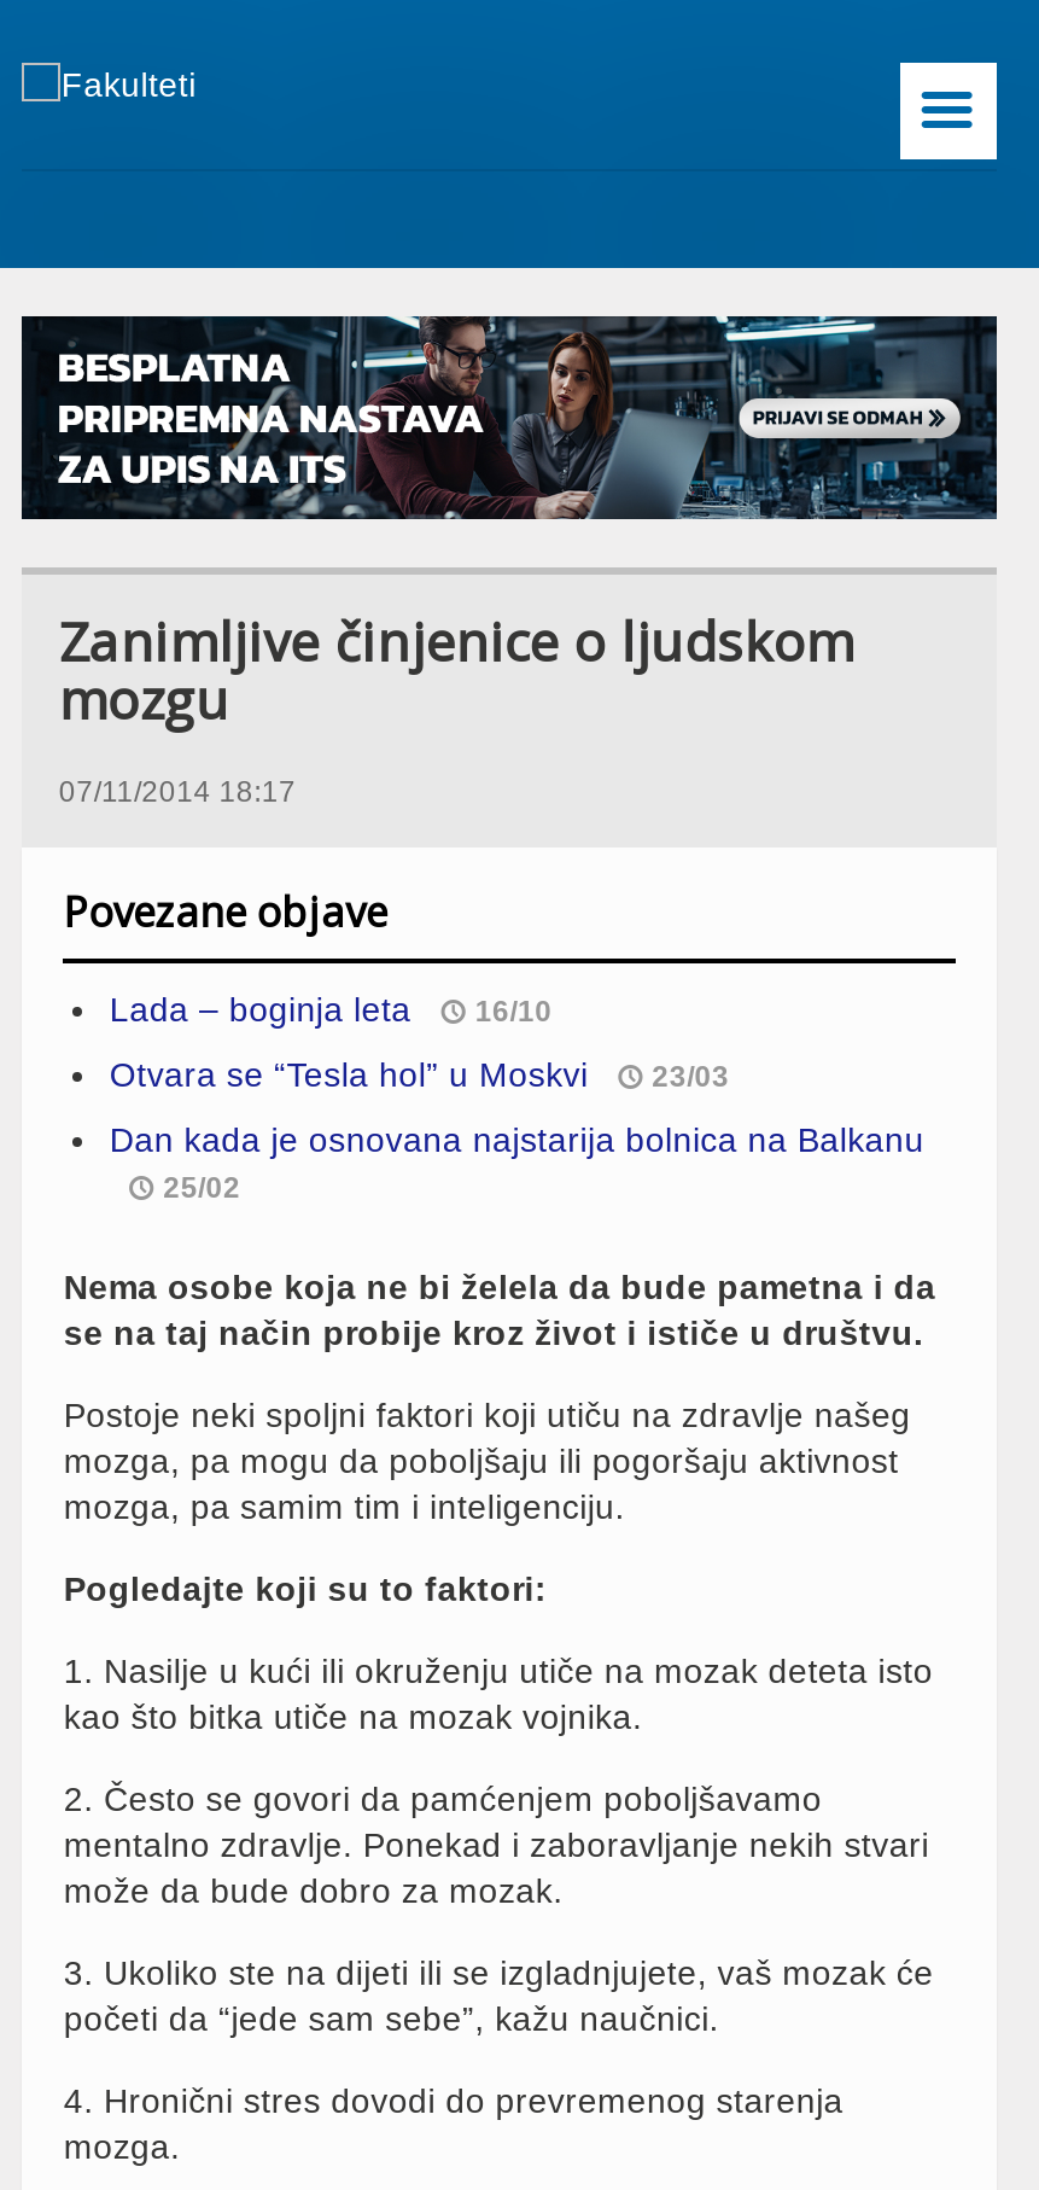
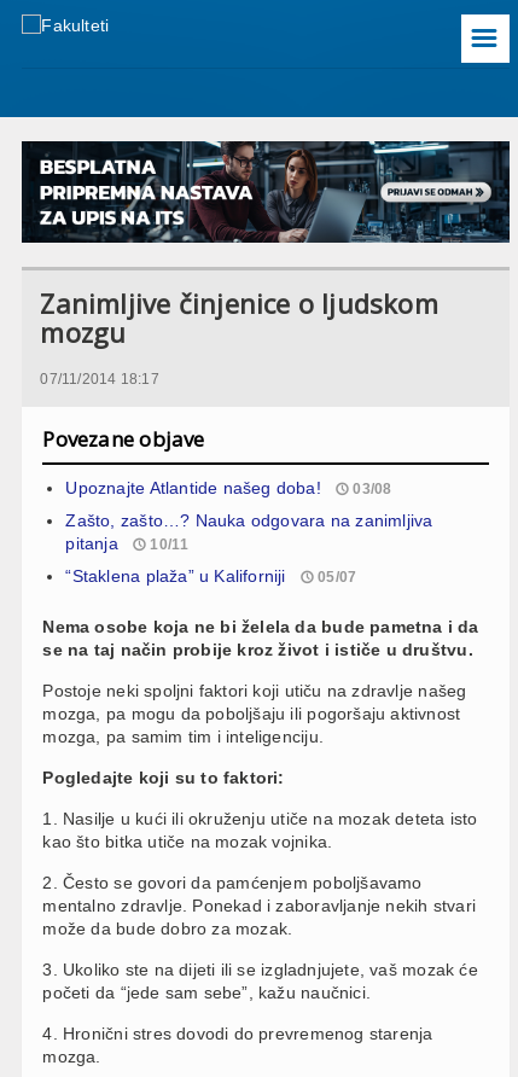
[110,990,552,1029] Lada – boginja leta | 16/10 -> [66,478,392,497] Upoznajte Atlantide našeg doba! | 03/08
[110,1055,729,1094] Otvara se “Tesla hol” u Moskvi | 23/03 -> [66,511,433,553] Zašto, zašto…? Nauka odgovara na zanimljiva | pitanja | 10/11
[110,1120,924,1205] Dan kada je osnovana najstarija bolnica na Balkanu | 25/02 -> [66,566,356,586] “Staklena plaža” u Kaliforniji | 05/07

